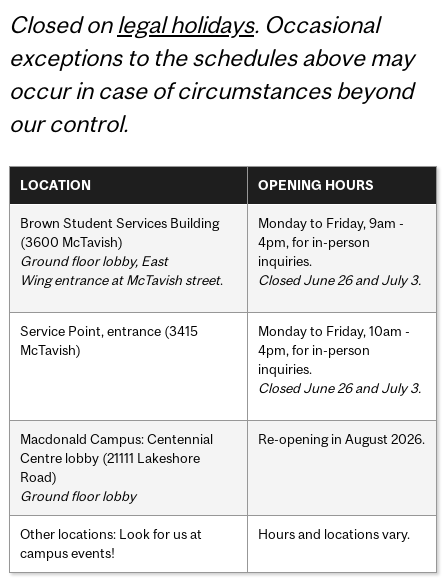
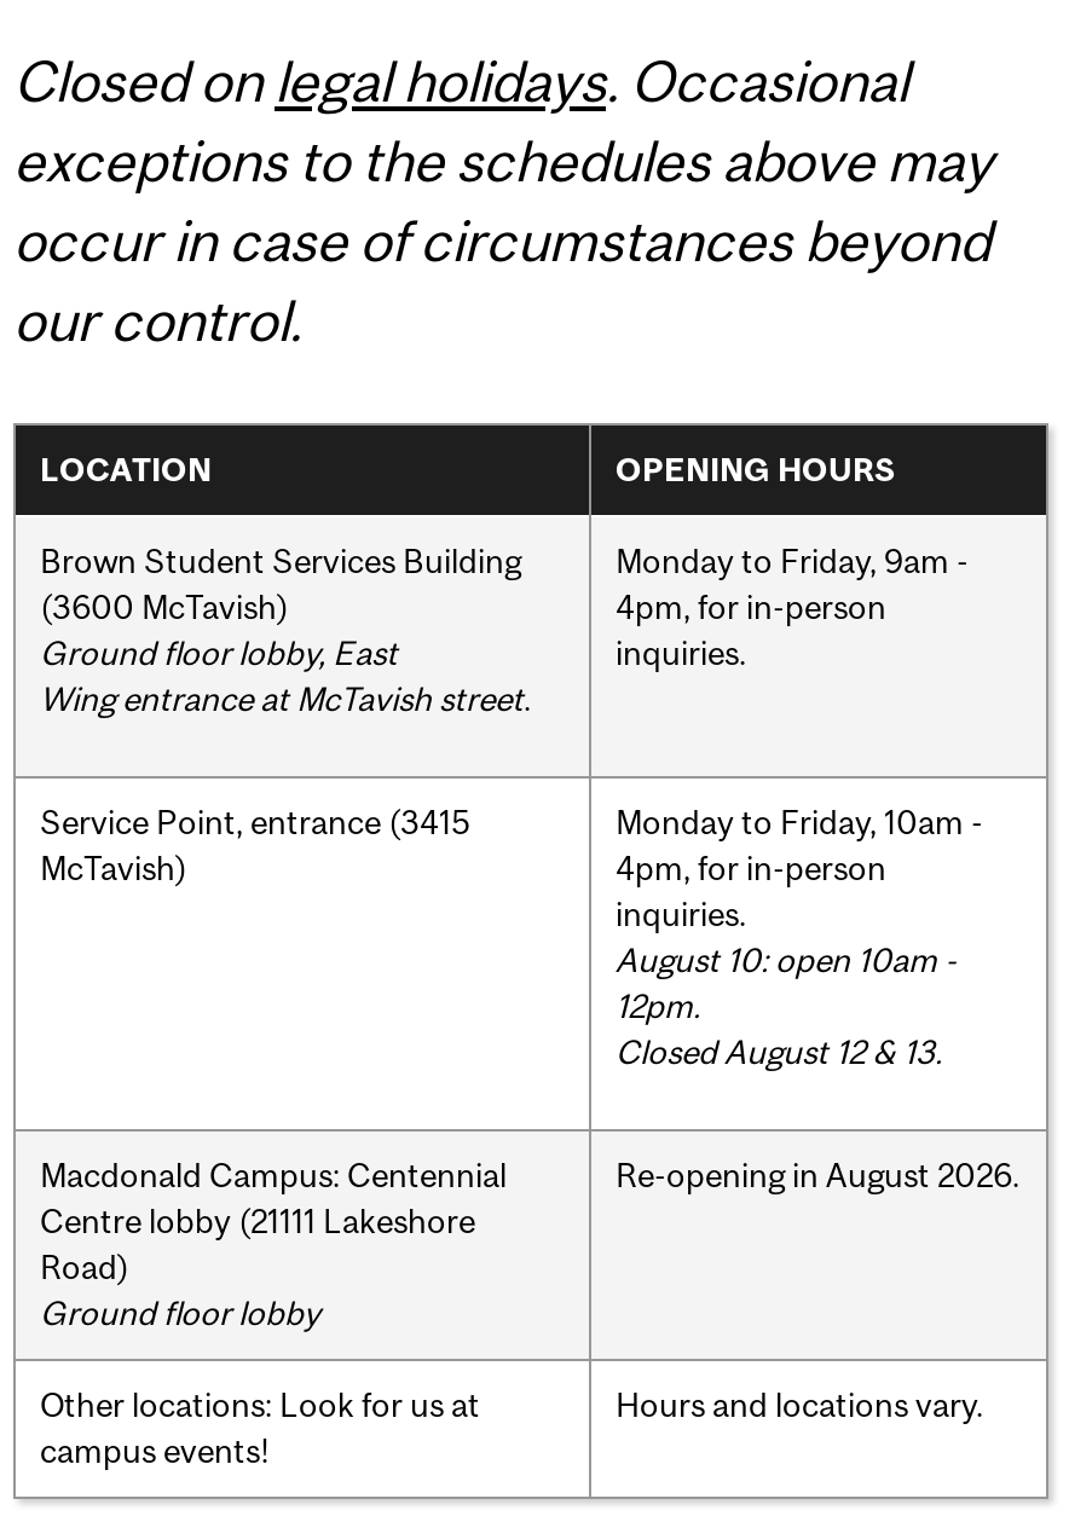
[258,272,421,288] Closed June 26 and July 3. -> none
[258,380,421,396] Closed June 26 and July 3. -> [616,940,957,1070] August 10: open 10am - | 12pm. | Closed August 12 & 13.

